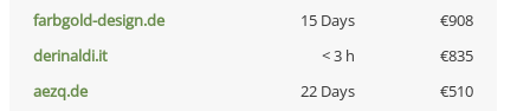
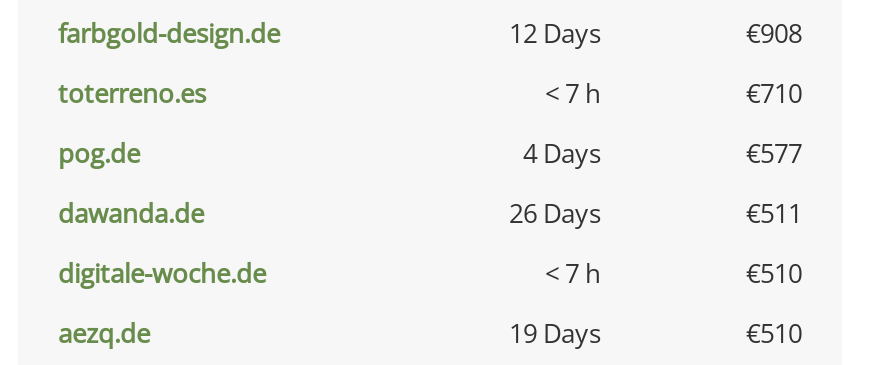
[300,9,354,31] 15 Days -> [509,15,601,51] 12 Days
[33,45,473,66] derinaldi.it | < 3 h | €835 -> [58,75,802,291] toterreno.es | < 7 h | €710 | pog.de | 4 Days | €577 | dawanda.de | 26 Days | €511 | digitale-woche.de | < 7 h | €510
[300,80,354,102] 22 Days -> [509,315,601,351] 19 Days

